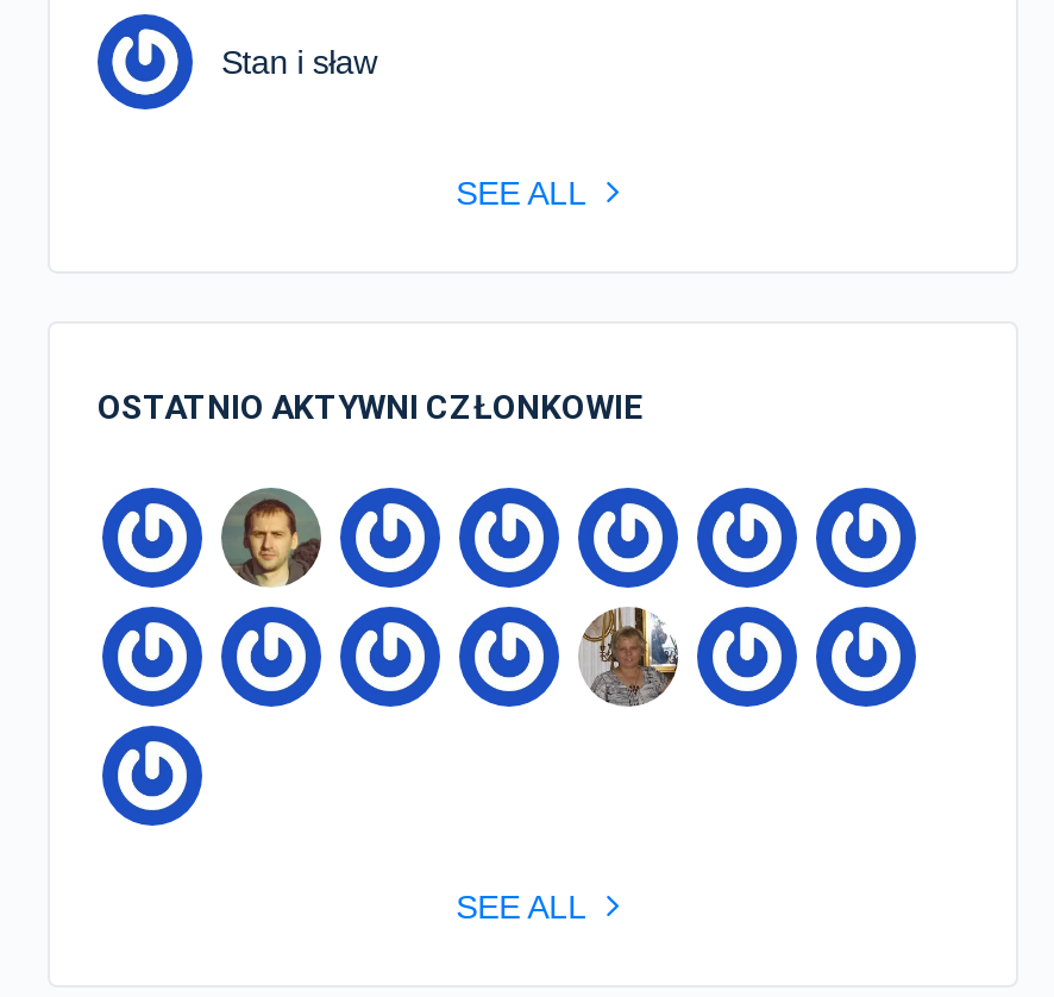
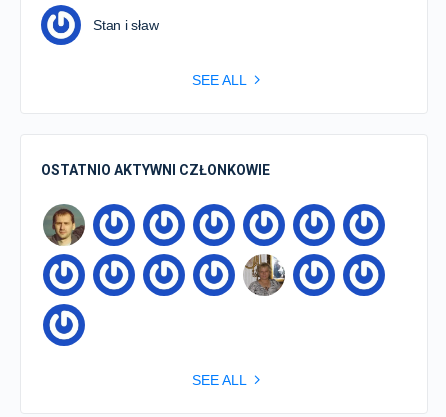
[102,488,205,590] [image] -> [43,204,86,246] [image]
[221,488,324,588] [image] -> [93,204,136,247] [image]

